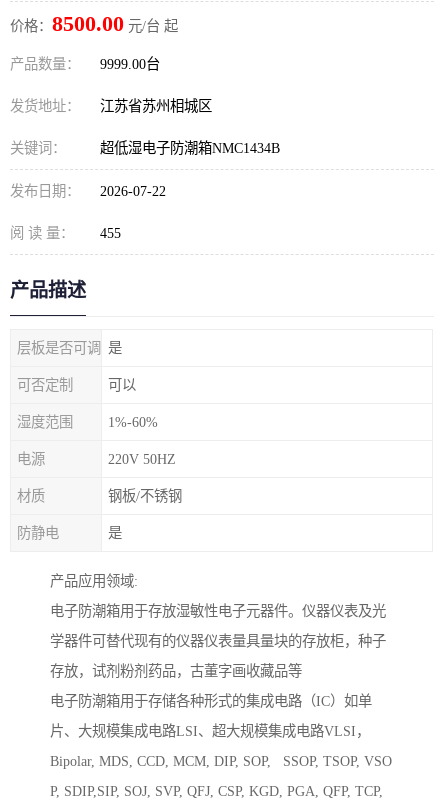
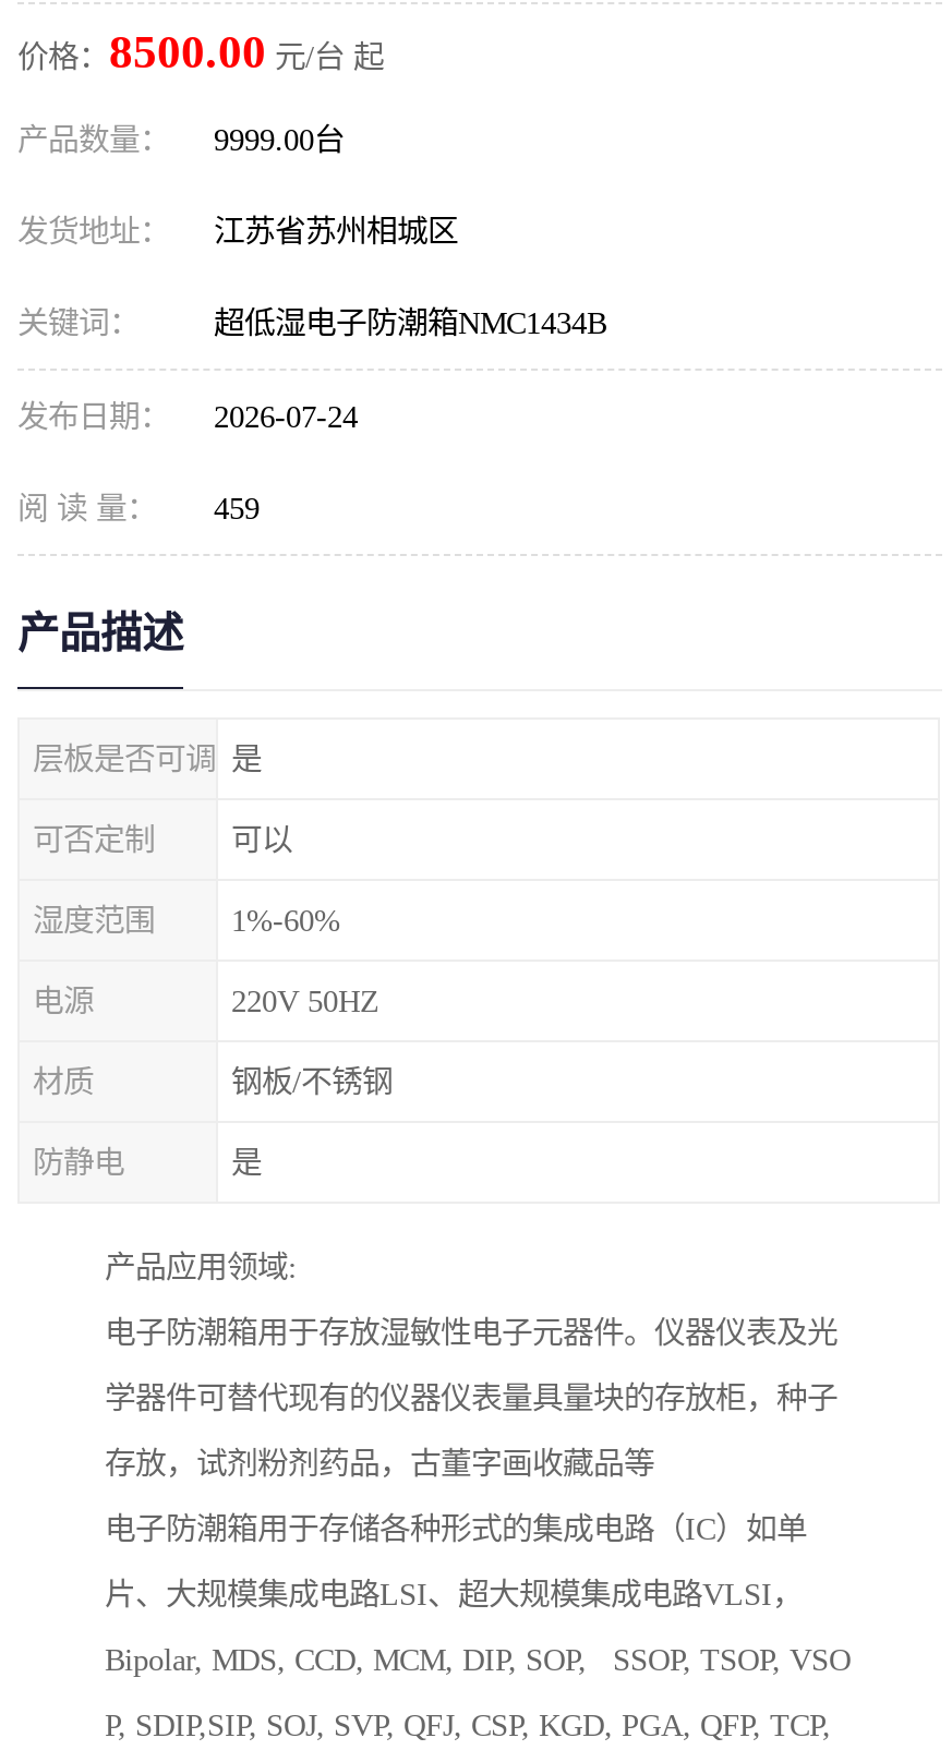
[10,183,166,199] 发布日期： 2026-07-22 -> [17,399,358,434] 发布日期： 2026-07-24
[10,225,121,241] 阅 读 量： 455 -> [17,491,260,526] 阅 读 量： 459

